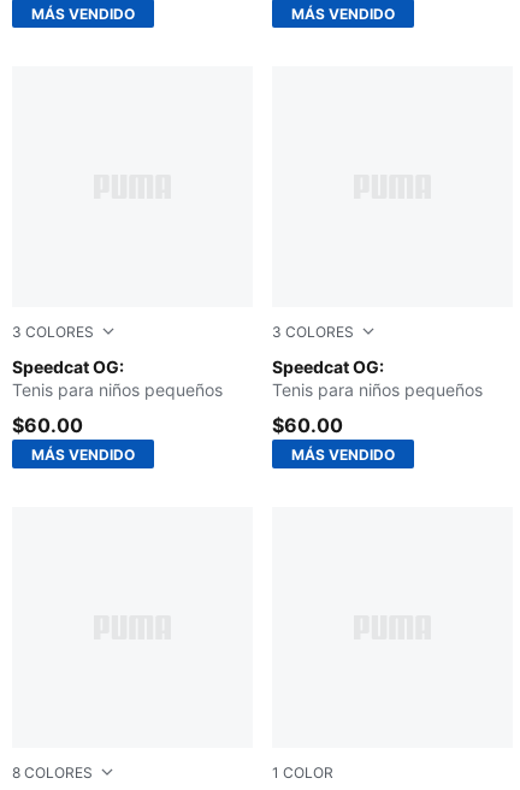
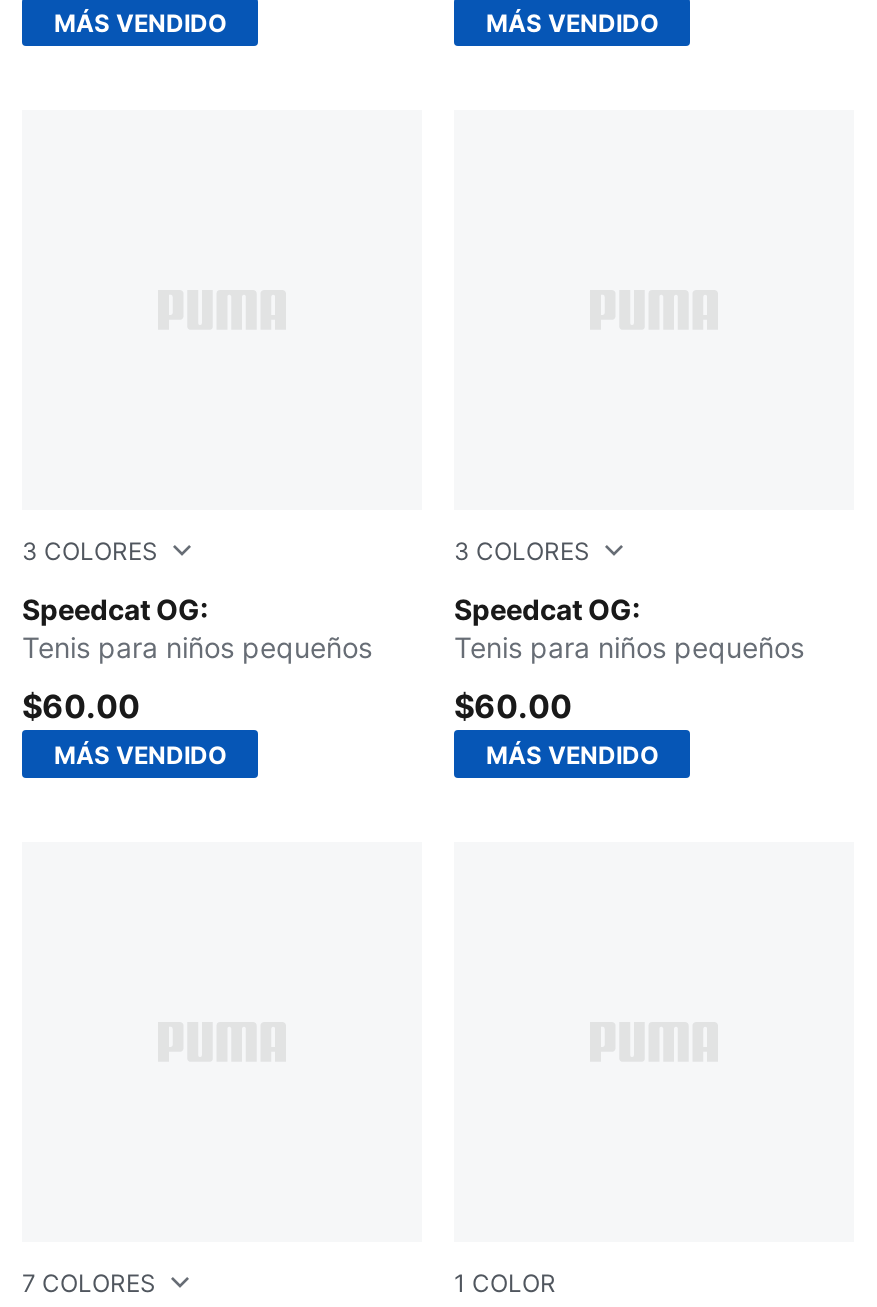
[12,763,93,781] 8 COLORES -> [22,1267,156,1297] 7 COLORES

